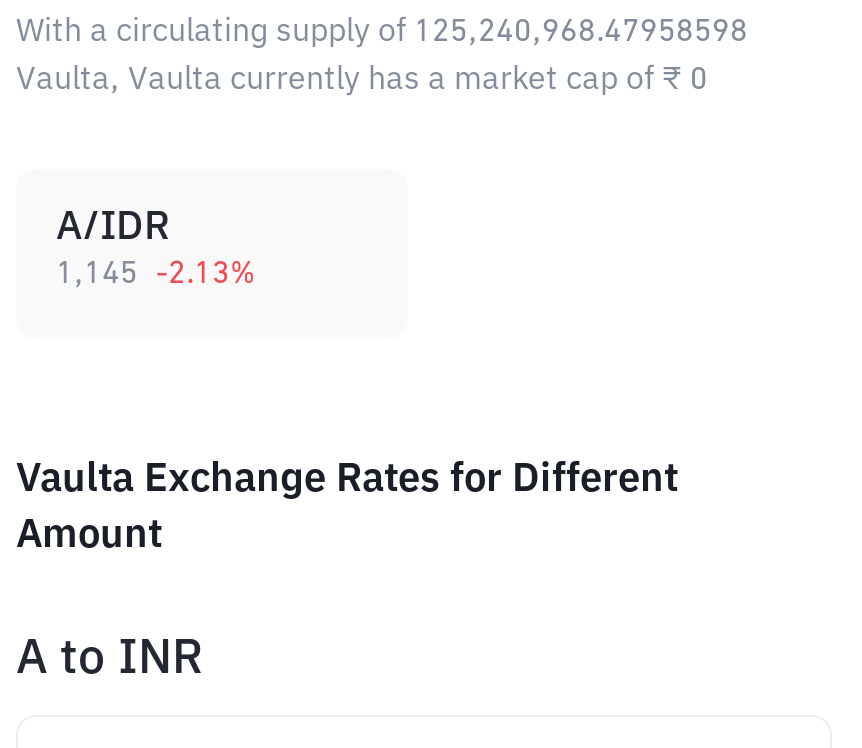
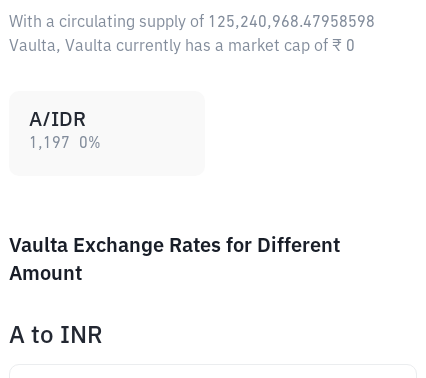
[56,259,256,291] 1,145 -2.13% -> [29,136,101,152] 1,197 0%

